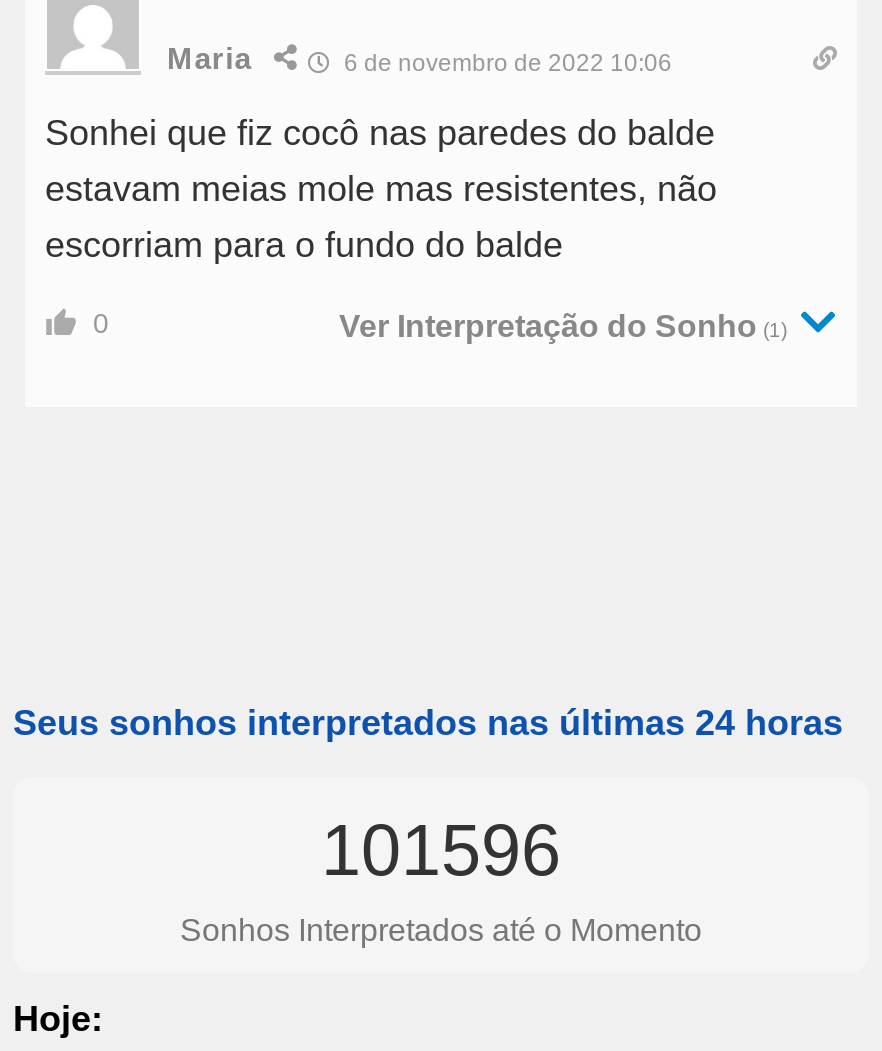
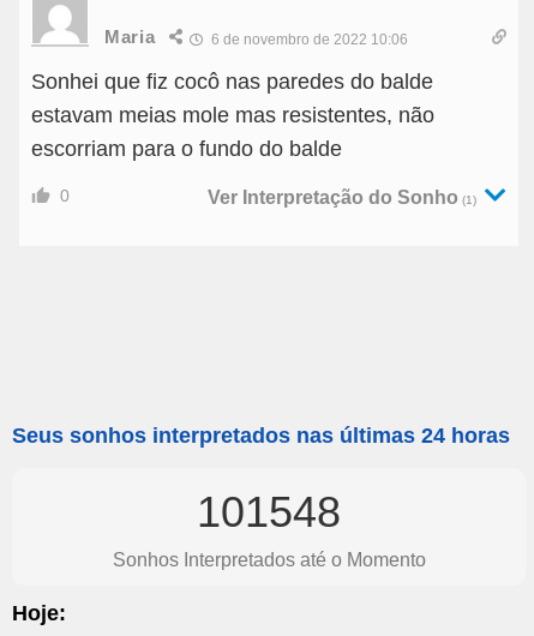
[321,808,561,890] 101596 -> [197,487,341,536] 101548

